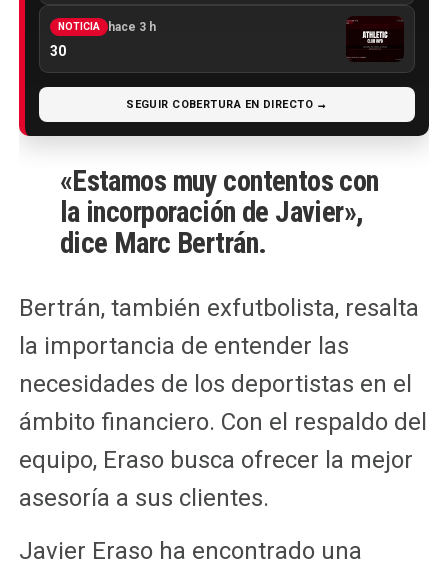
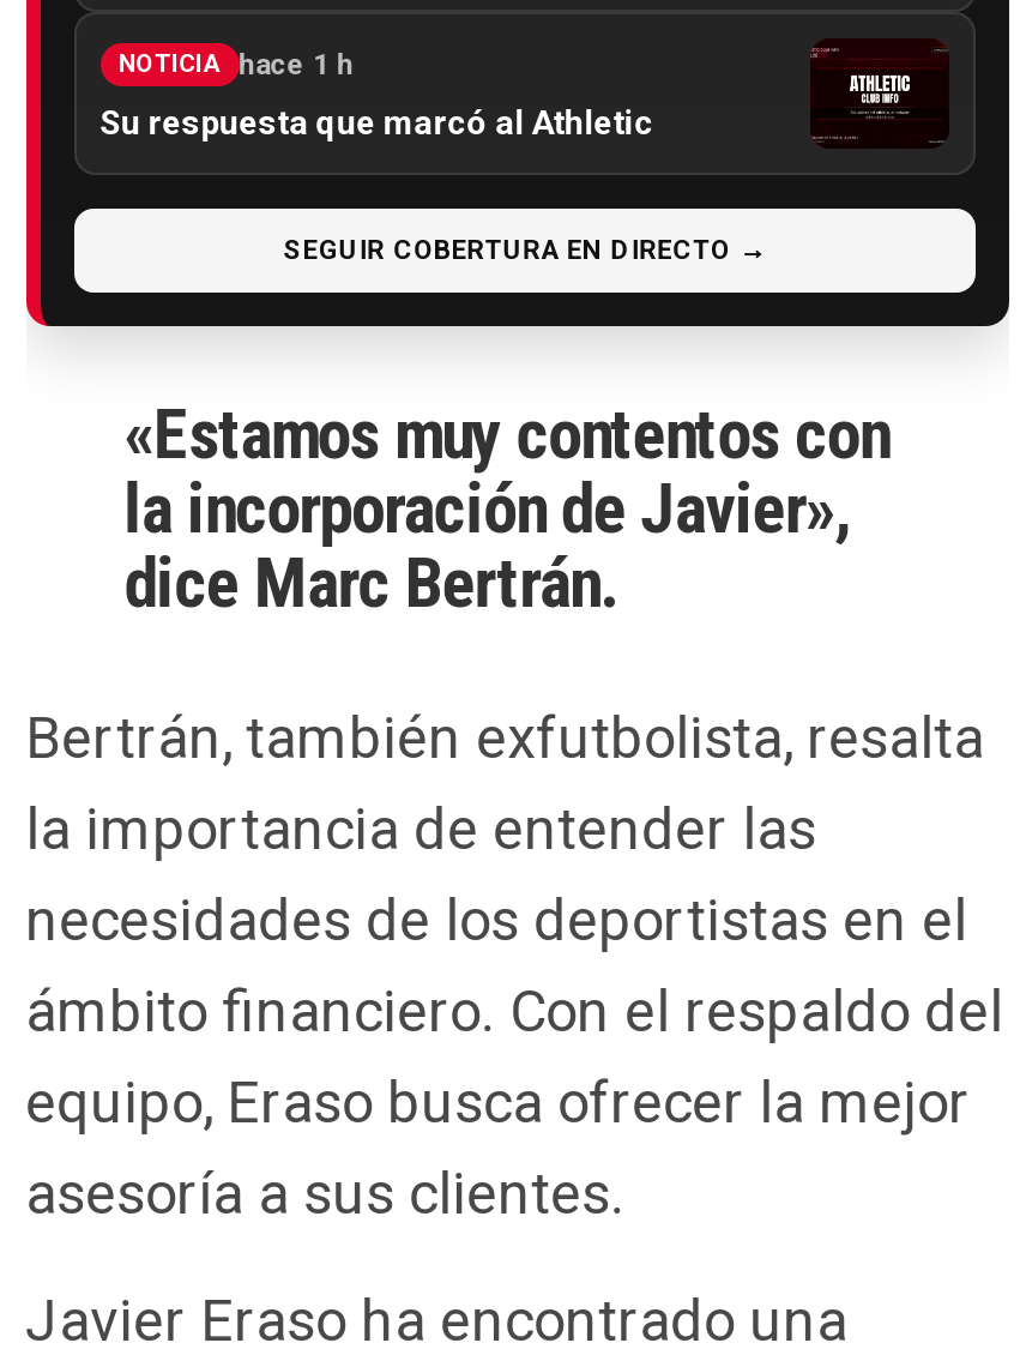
[58,20,156,34] NOTICIA hace 3 h -> [119,47,354,81] NOTICIA hace 1 h
[50,43,66,59] 30 -> [100,102,654,141] Su respuesta que marcó al Athletic

